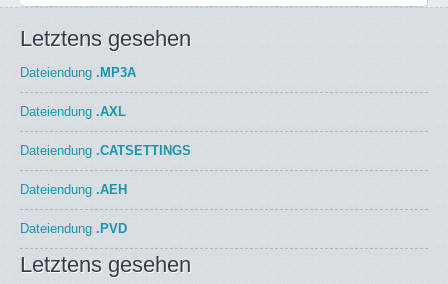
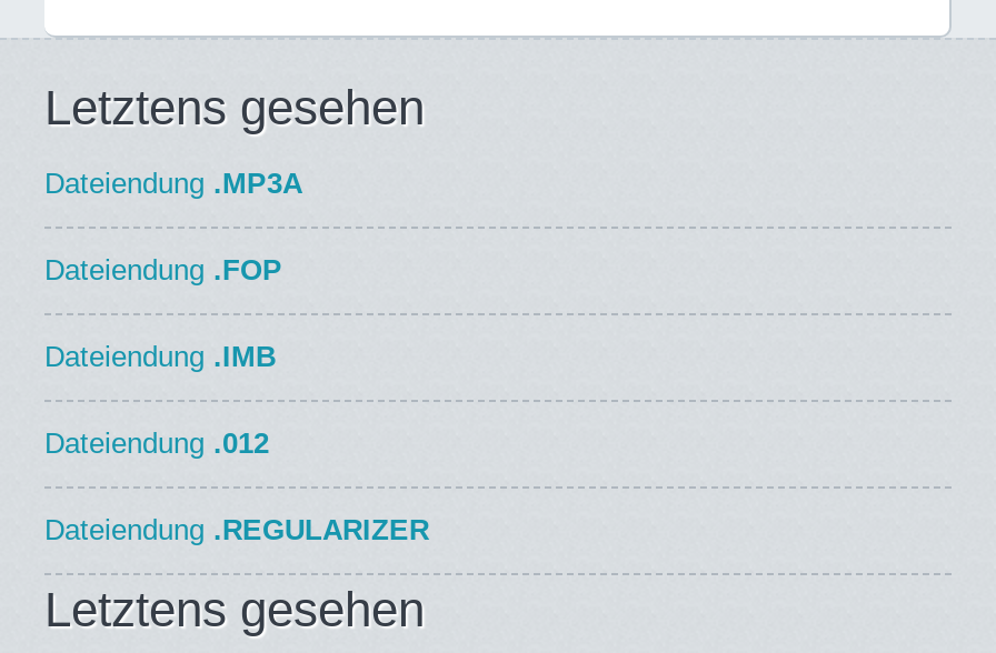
[20,104,126,119] Dateiendung.AXL -> [44,253,282,287] Dateiendung.FOP
[20,143,191,158] Dateiendung.CATSETTINGS -> [44,340,276,373] Dateiendung.IMB
[20,182,127,197] Dateiendung.AEH -> [44,426,269,460] Dateiendung.012
[20,221,127,236] Dateiendung.PVD -> [44,513,429,546] Dateiendung.REGULARIZER

